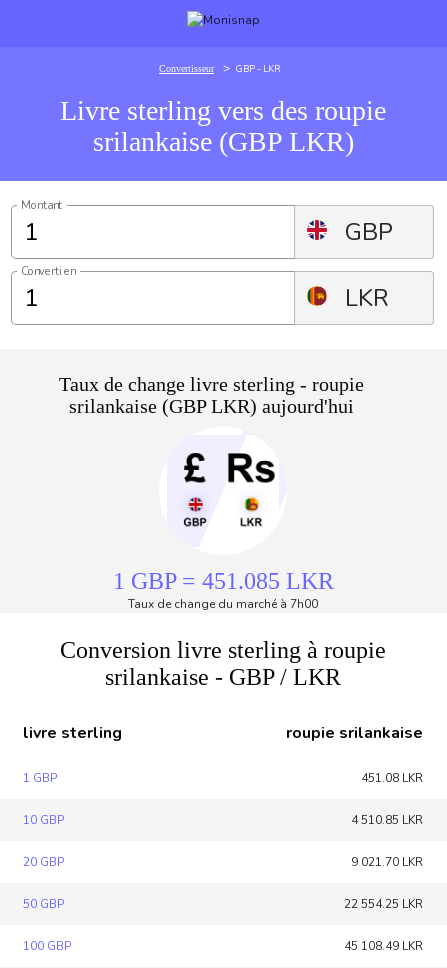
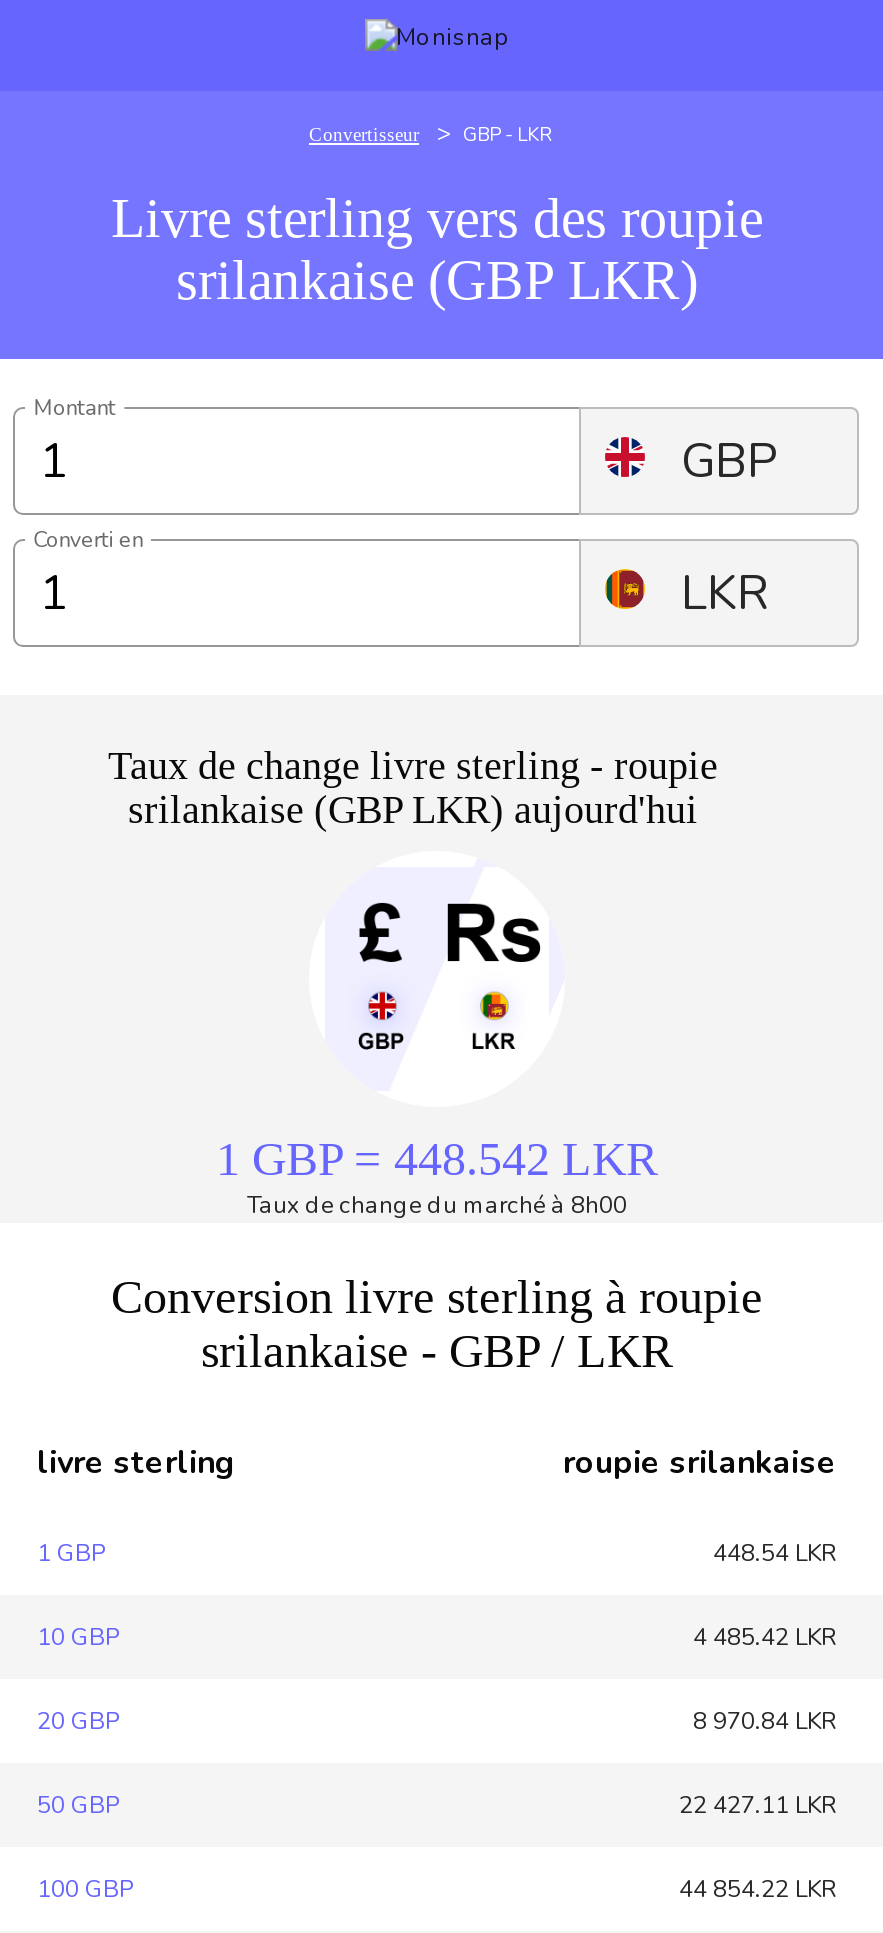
[112,568,333,594] 1 GBP = 451.085 LKR -> [216,1133,658,1185] 1 GBP = 448.542 LKR
[128,596,318,612] Taux de change du marché à 7h00 -> [247,1189,627,1221] Taux de change du marché à 8h00
[361,770,423,786] 451.08 LKR -> [713,1537,837,1569] 448.54 LKR
[351,812,423,828] 4 510.85 LKR -> [693,1621,837,1653] 4 485.42 LKR
[351,854,423,870] 9 021.70 LKR -> [693,1705,837,1737] 8 970.84 LKR
[344,896,423,912] 22 554.25 LKR -> [679,1789,837,1821] 22 427.11 LKR
[344,938,423,954] 45 108.49 LKR -> [679,1873,837,1905] 44 854.22 LKR

